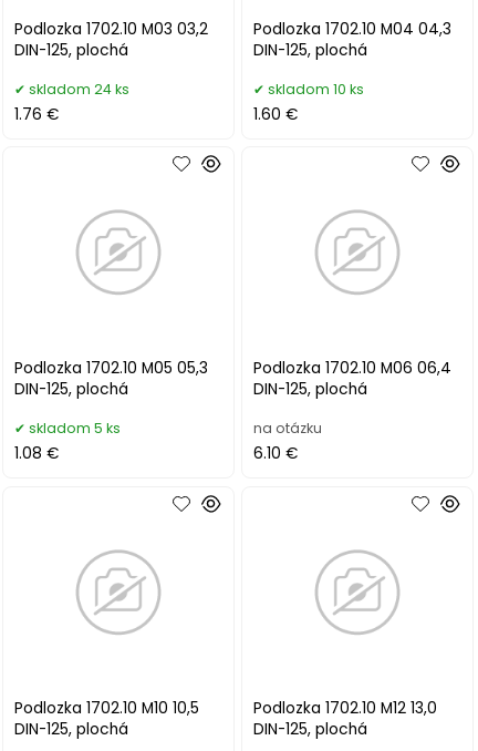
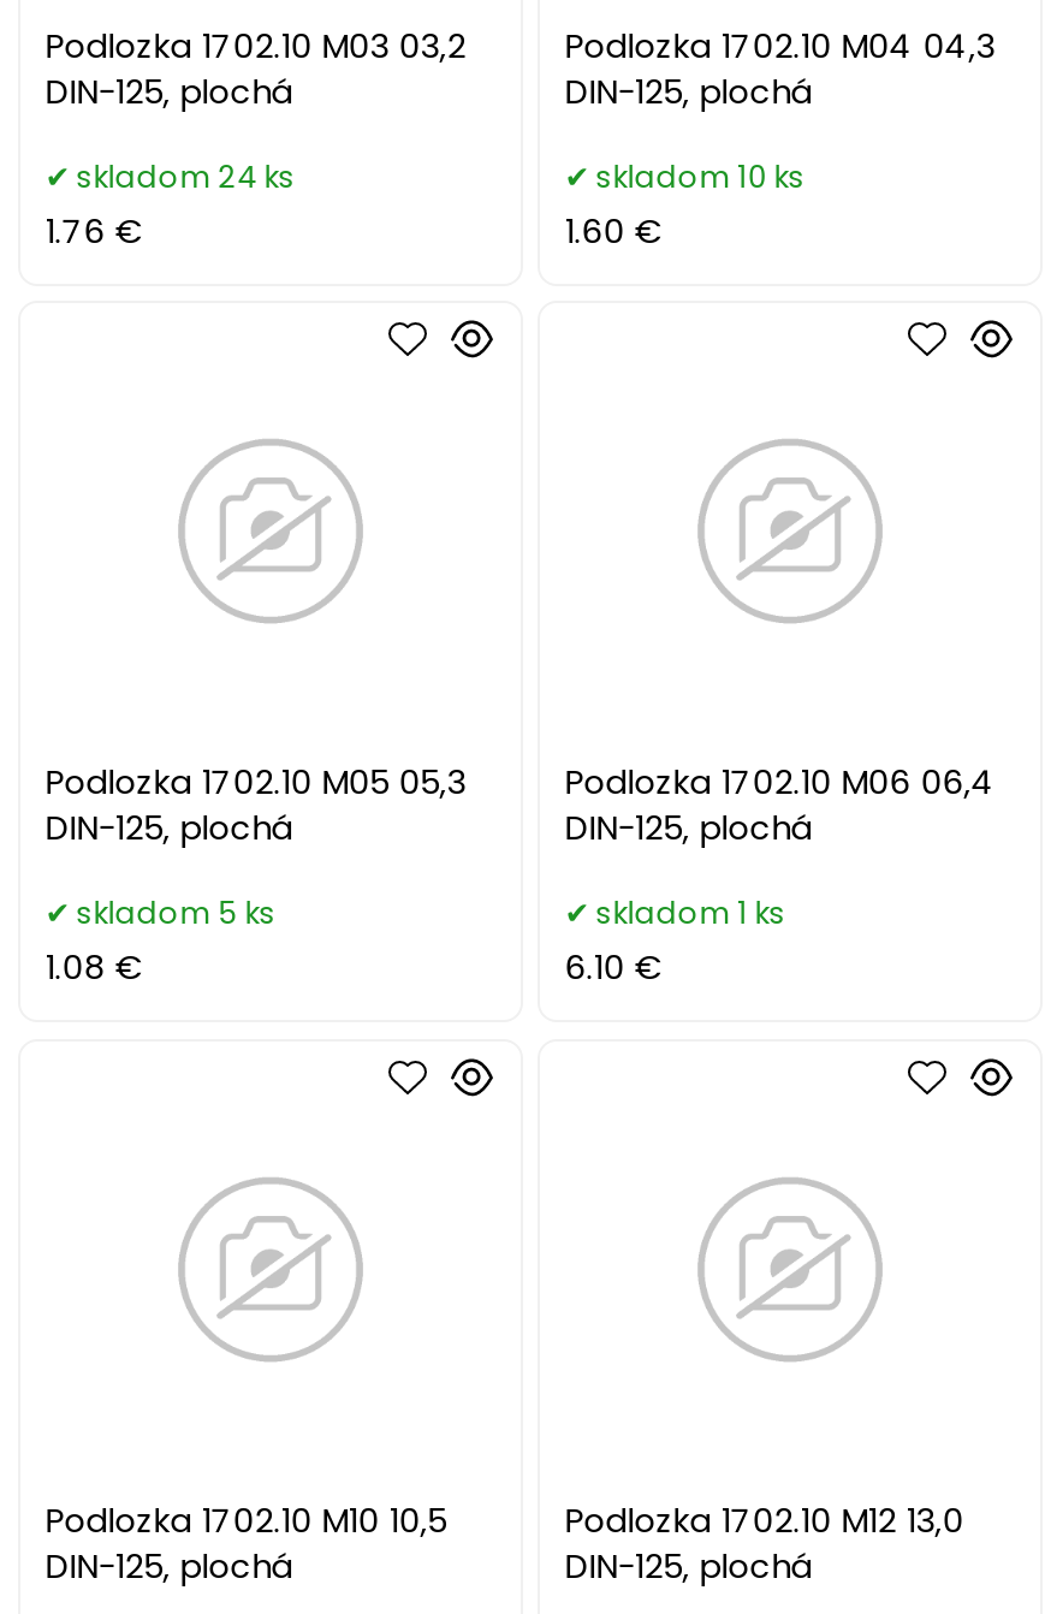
[254,419,322,438] na otázku -> [596,893,786,934] skladom 1 ks

